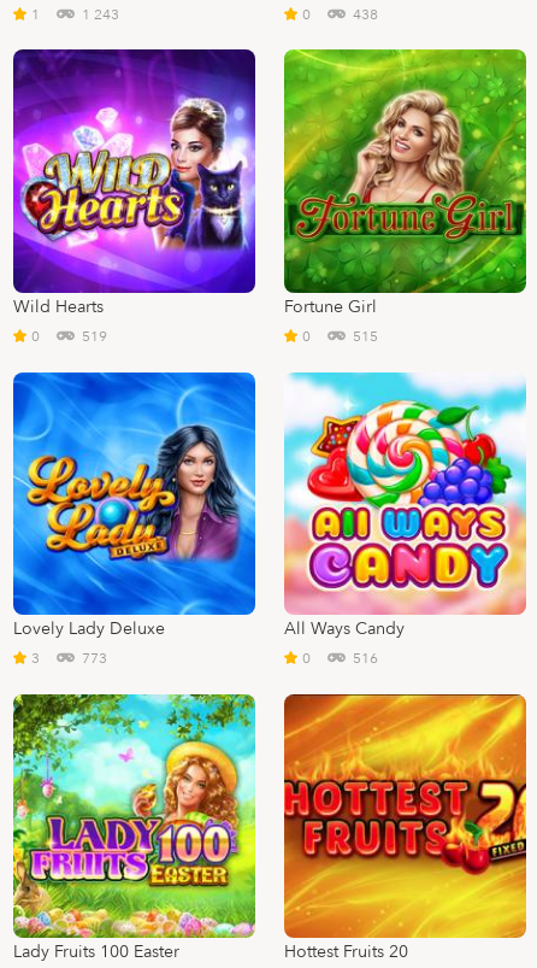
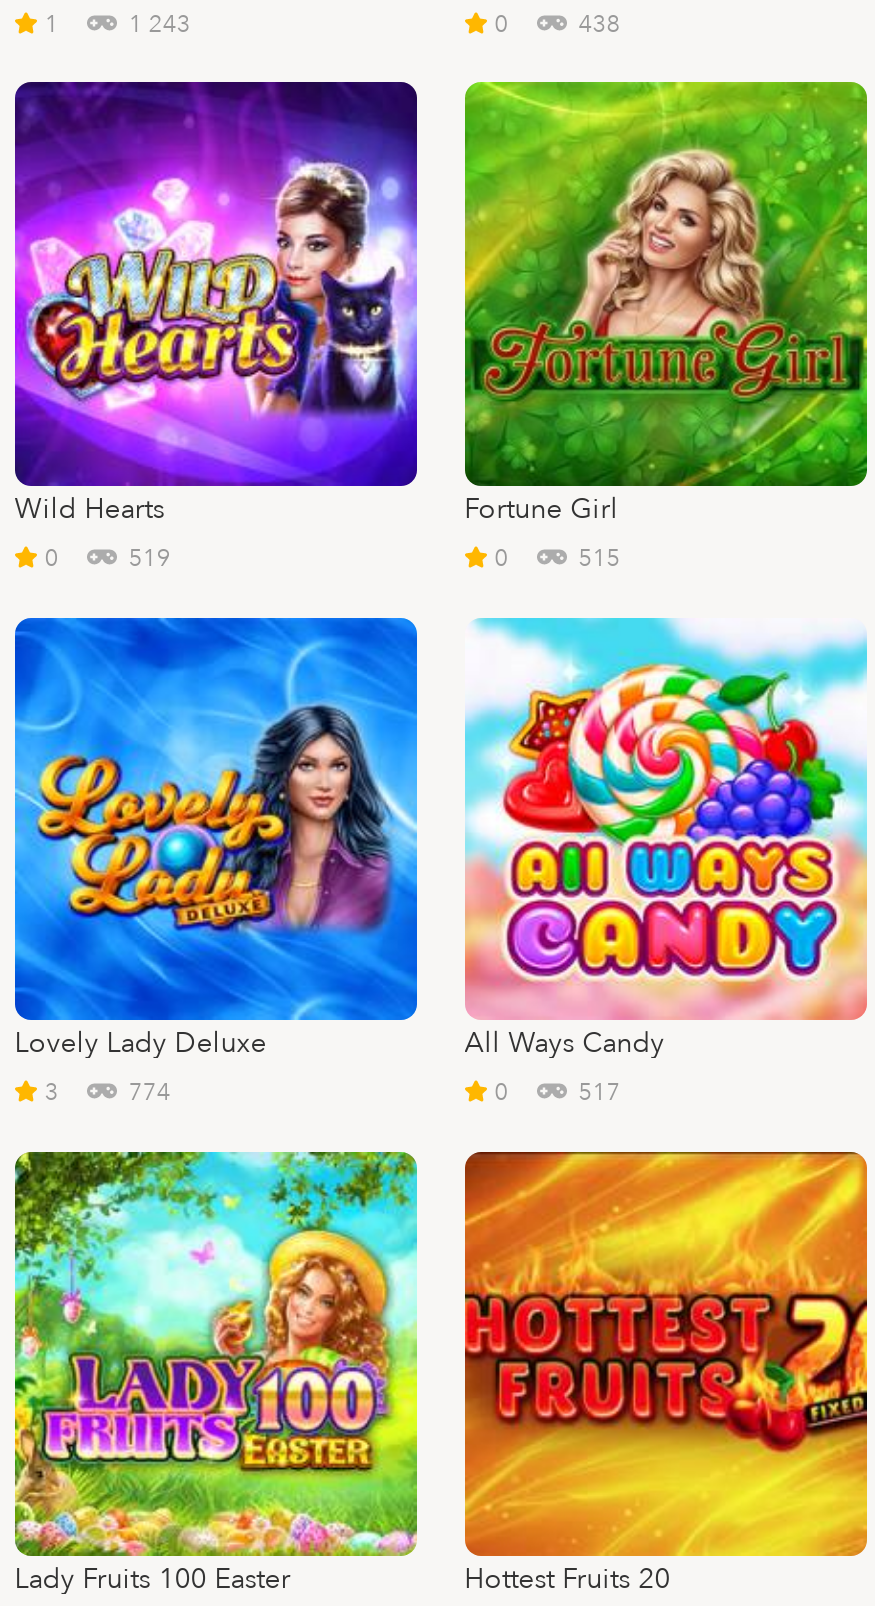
[82,649,107,668] 773 -> [129,1077,171,1109] 774
[352,649,378,668] 516 -> [578,1077,620,1109] 517

